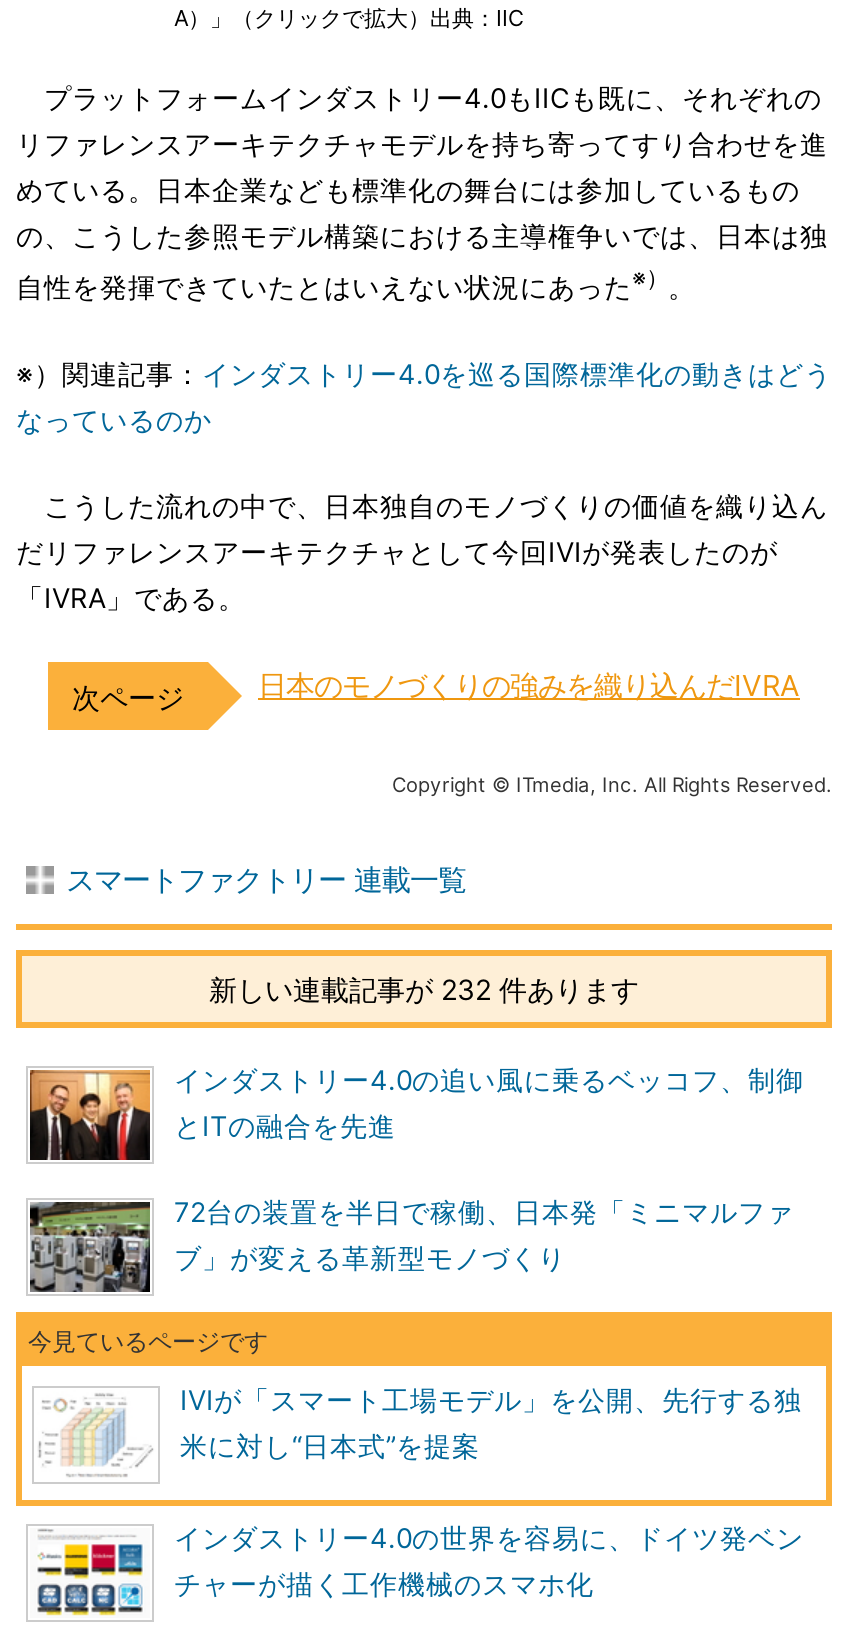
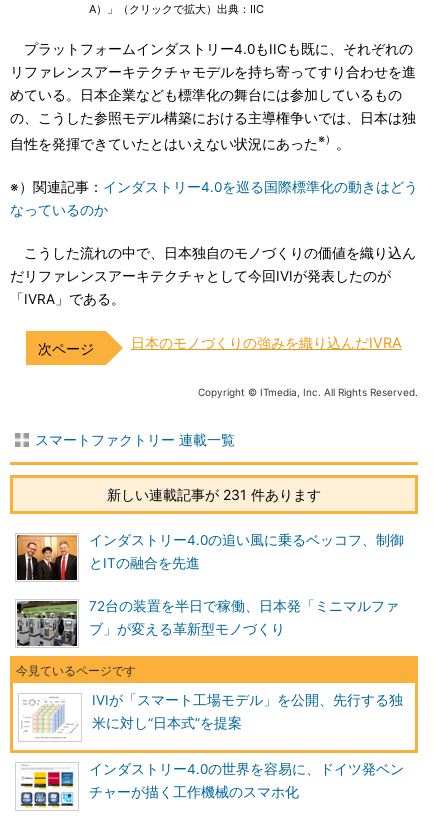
[209,971,639,1005] 新しい連載記事が 232 件あります -> [107,485,321,502] 新しい連載記事が 231 件あります

